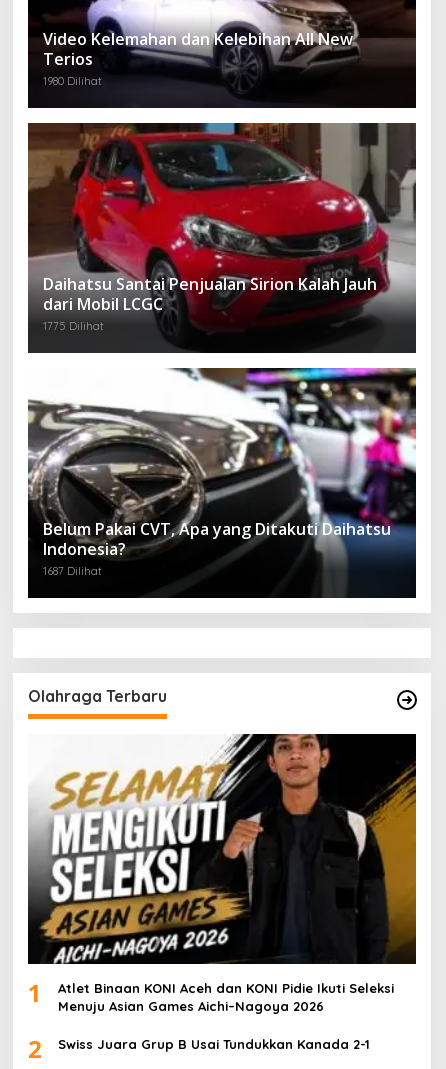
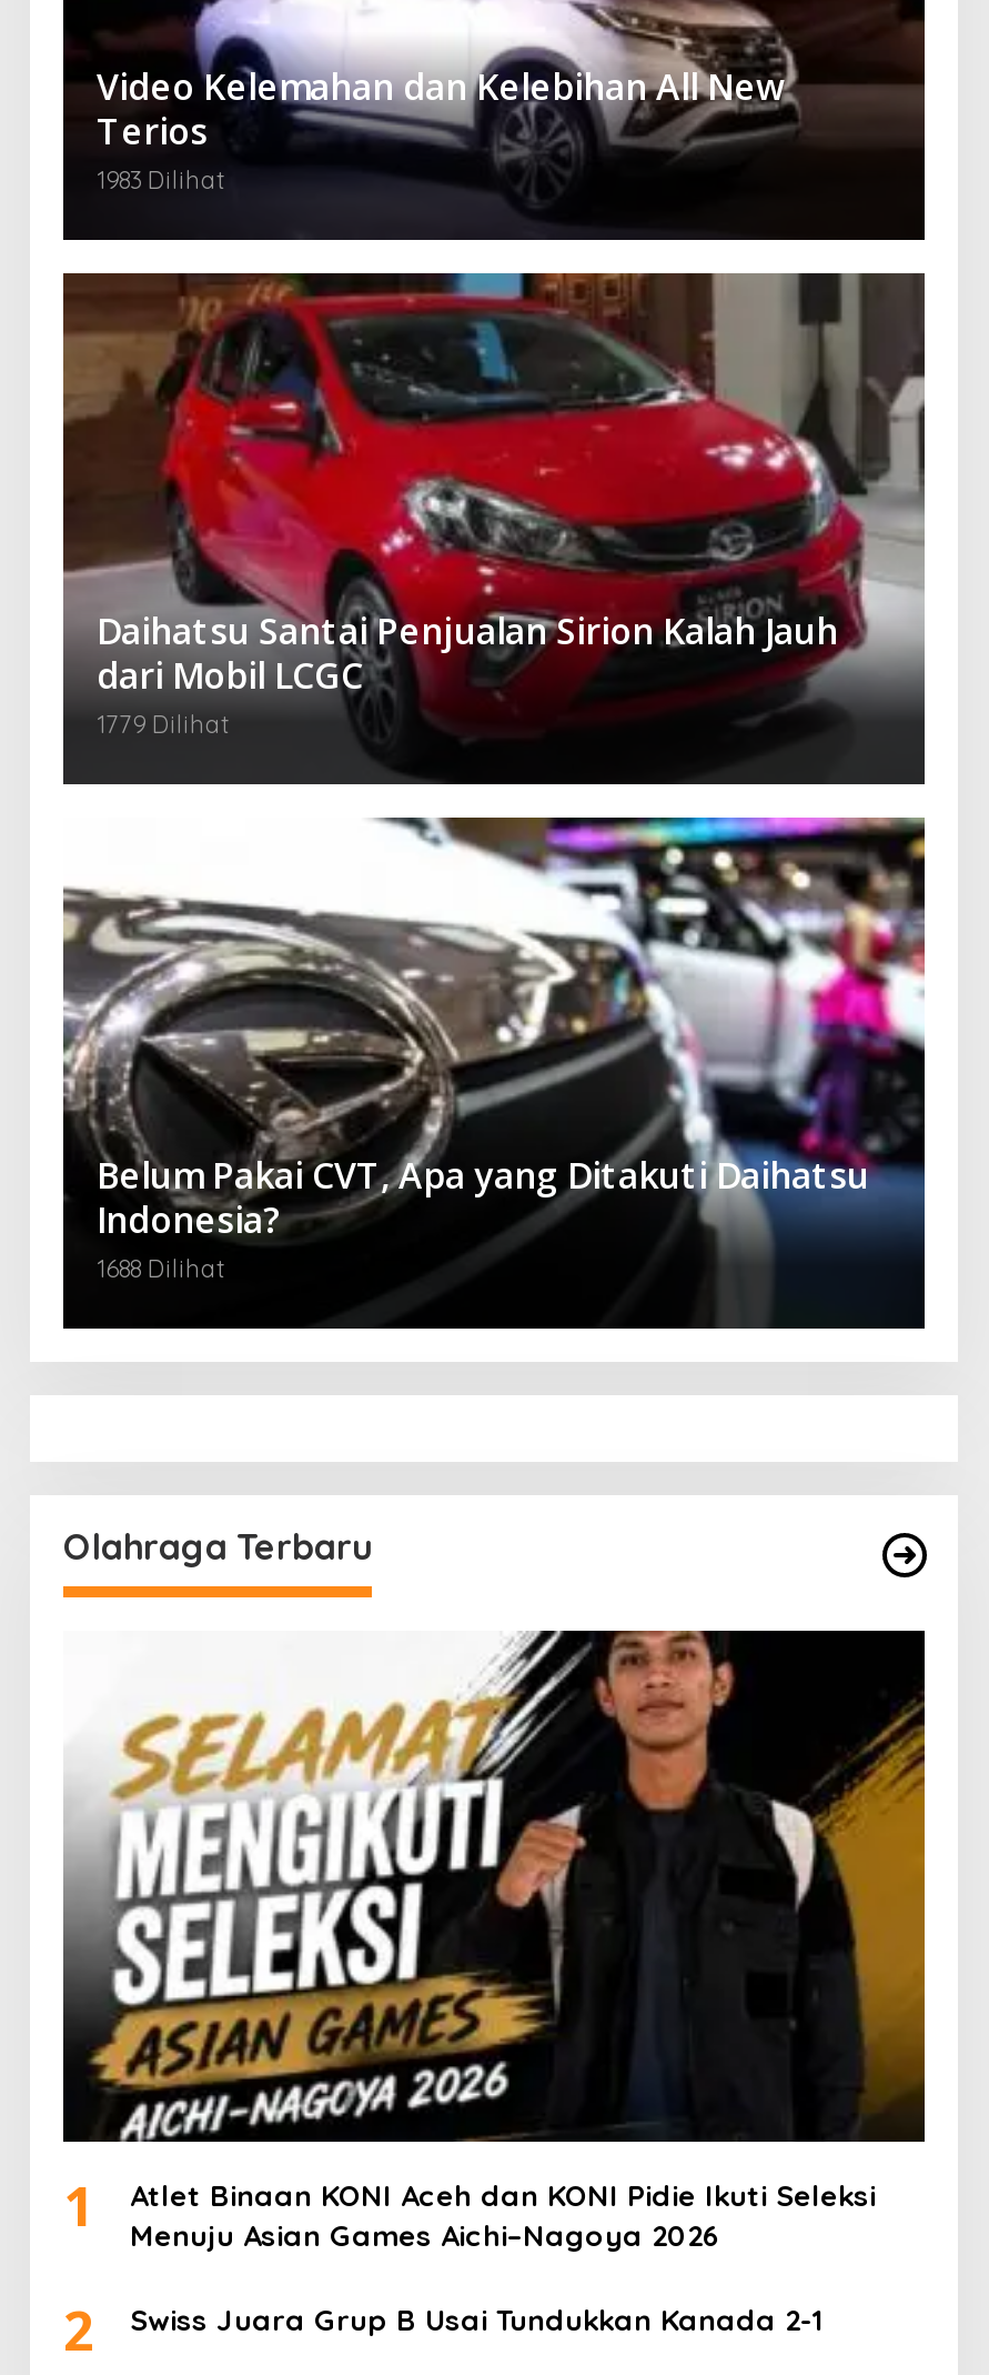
[43,74,102,88] 1980 Dilihat -> [97,164,225,195] 1983 Dilihat
[43,319,104,333] 1775 Dilihat -> [97,709,230,740] 1779 Dilihat
[43,564,102,578] 1687 Dilihat -> [97,1253,225,1284] 1688 Dilihat

